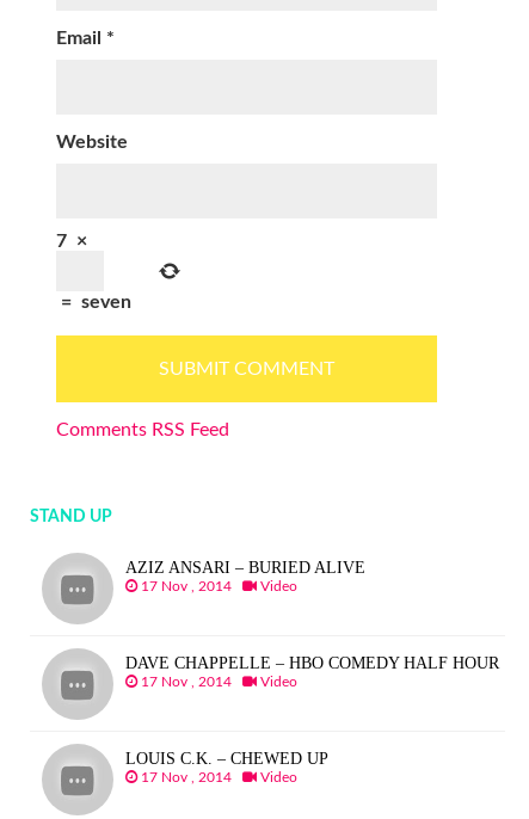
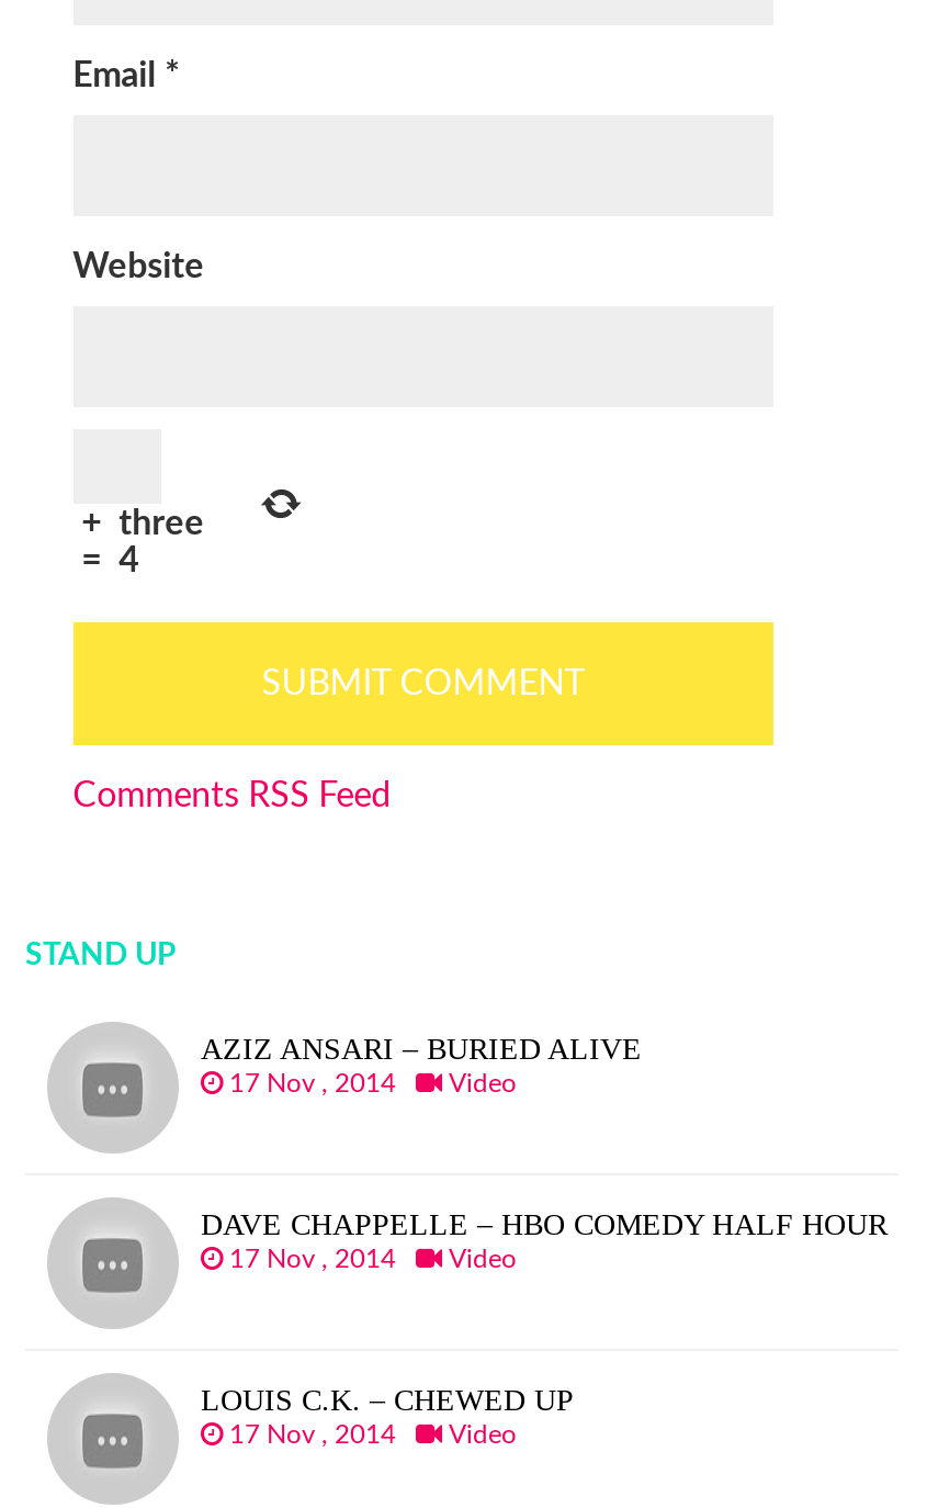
[56,231,131,311] 7 × | = seven -> [73,506,204,578] + three | = 4

